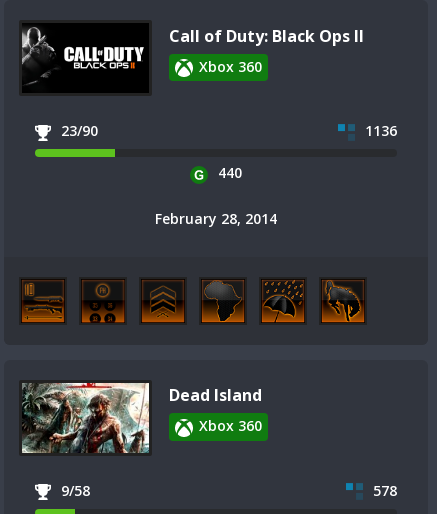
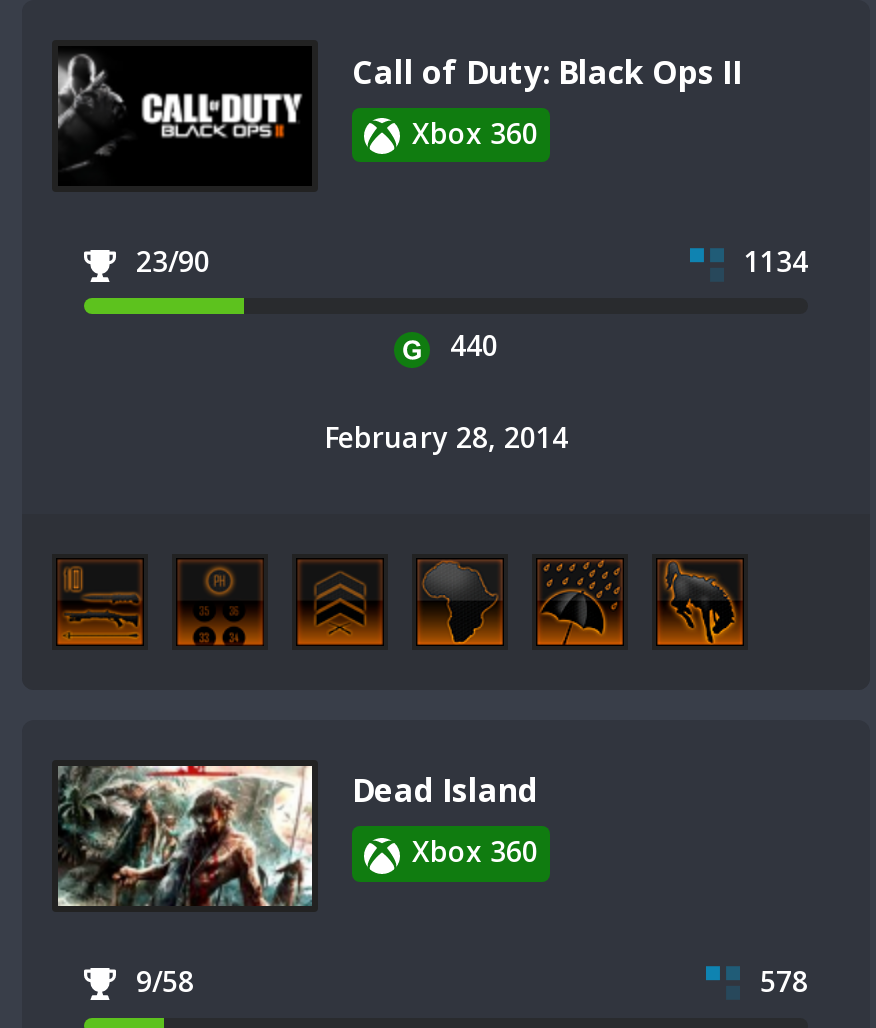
[365,121,397,140] 1136 -> [744,243,808,281] 1134

